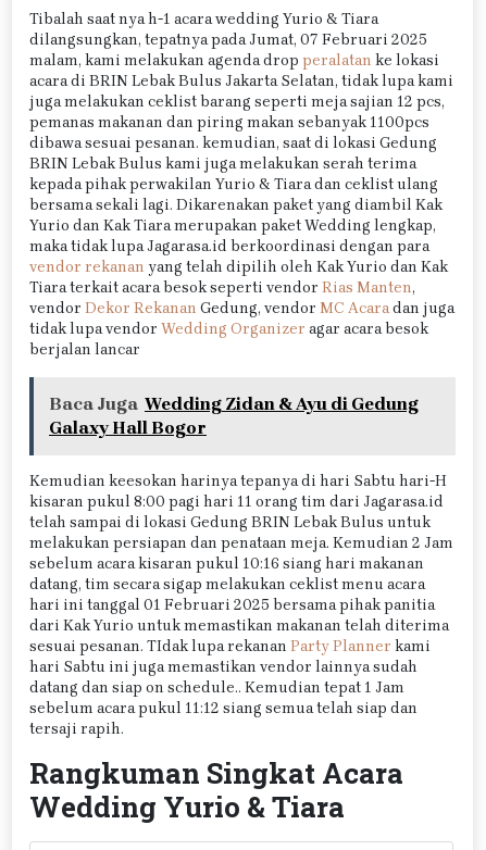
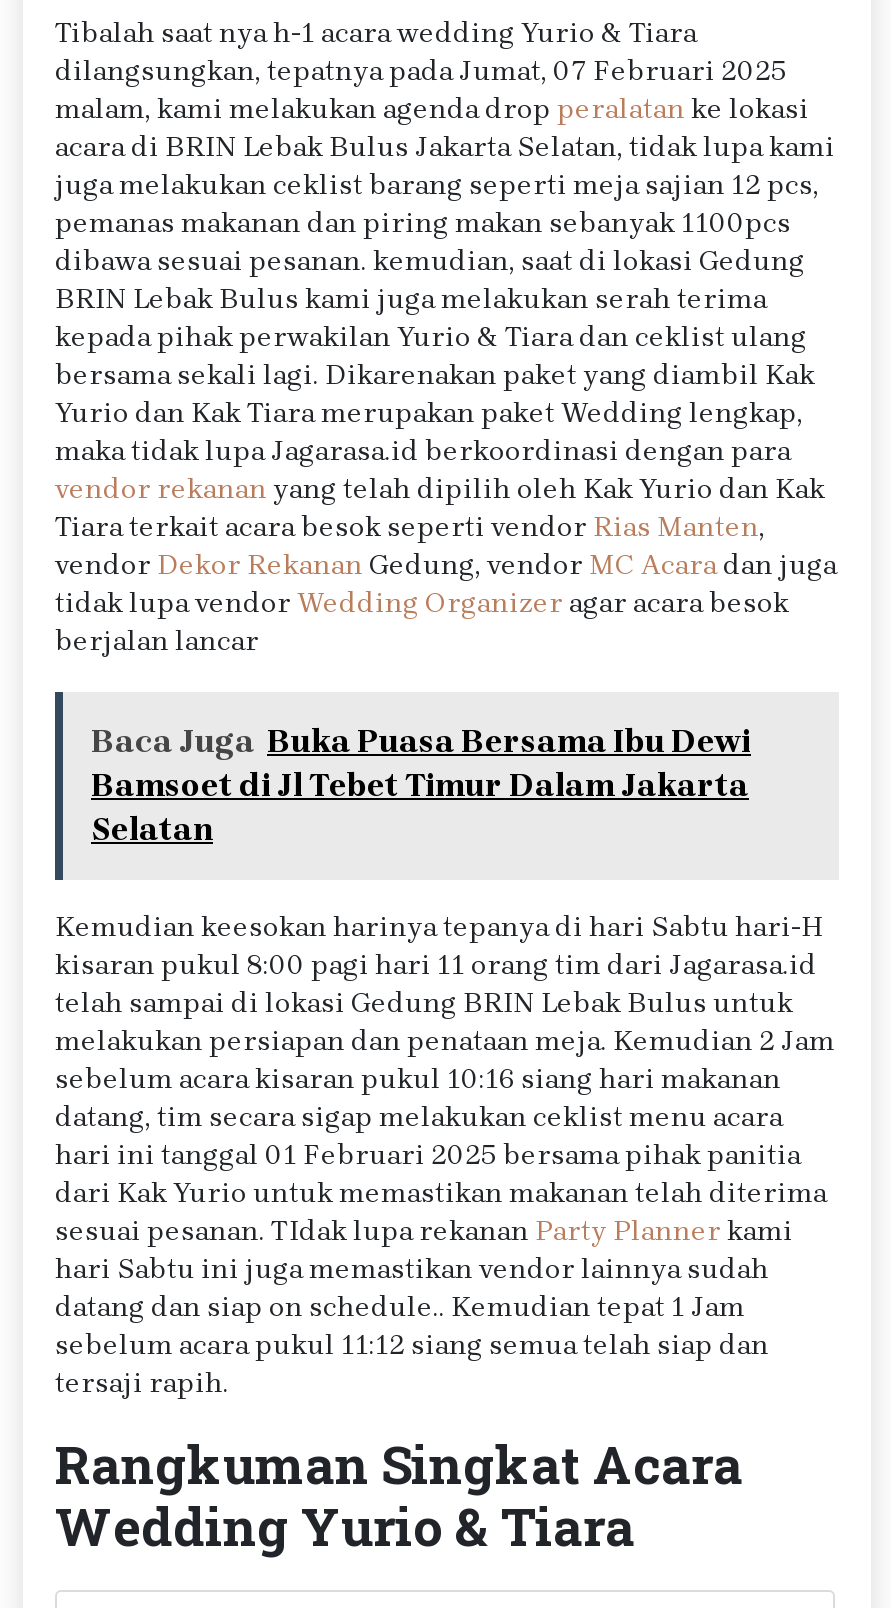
[49,393,419,438] Baca Juga Wedding Zidan & Ayu di Gedung | Galaxy Hall Bogor -> [91,722,751,848] Baca Juga Buka Puasa Bersama Ibu Dewi | Bamsoet di Jl Tebet Timur Dalam Jakarta | Selatan

